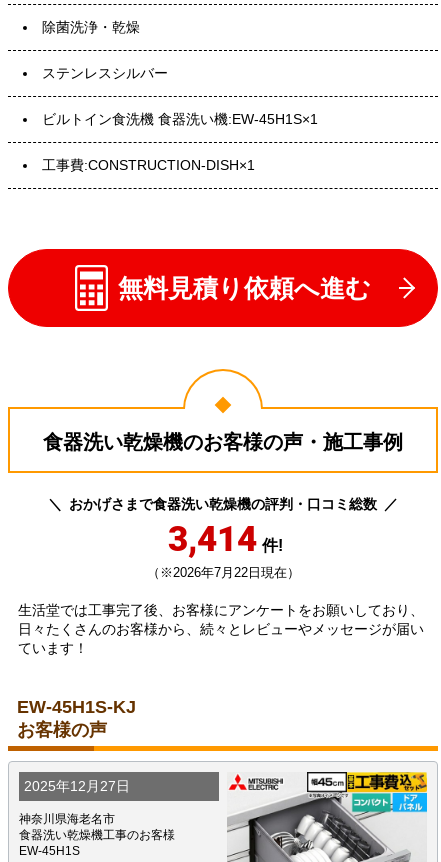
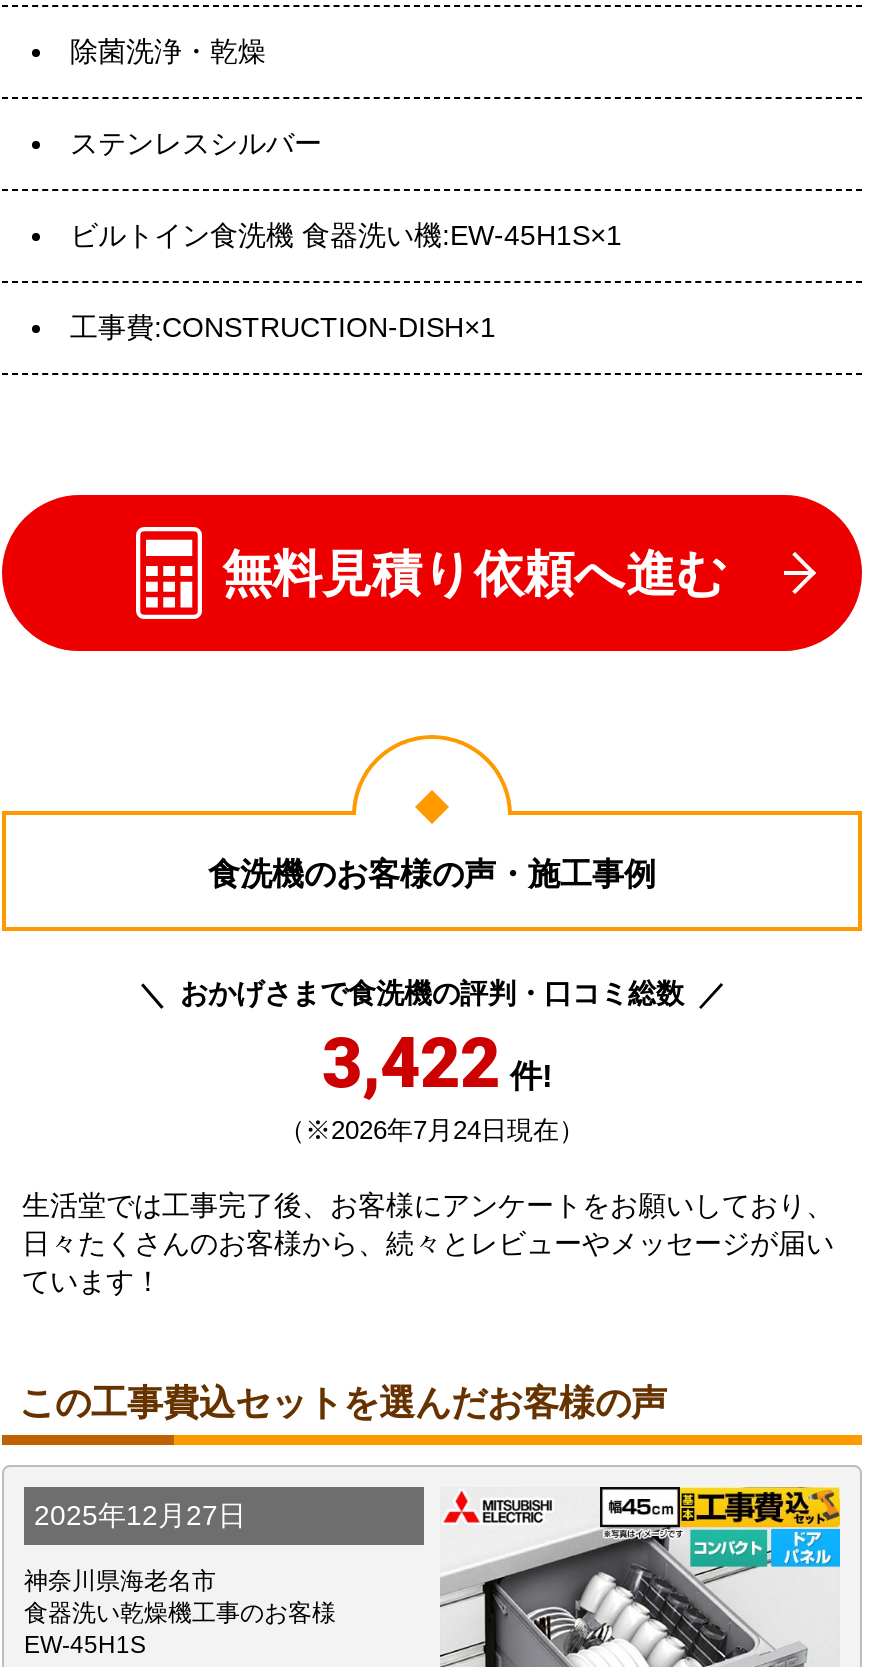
[43,431,403,453] 食器洗い乾燥機のお客様の声・施工事例 -> [208,858,656,892] 食洗機のお客様の声・施工事例
[69,496,377,580] おかげさまで食器洗い乾燥機の評判・口コミ総数 | 3,414 件! | （※2026年7月22日現在） -> [180,978,684,1146] おかげさまで食洗機の評判・口コミ総数 | 3,422 件! | （※2026年7月24日現在）
[16,697,135,740] EW-45H1S-KJ | お客様の声 -> [19,1384,667,1424] この工事費込セットを選んだお客様の声

